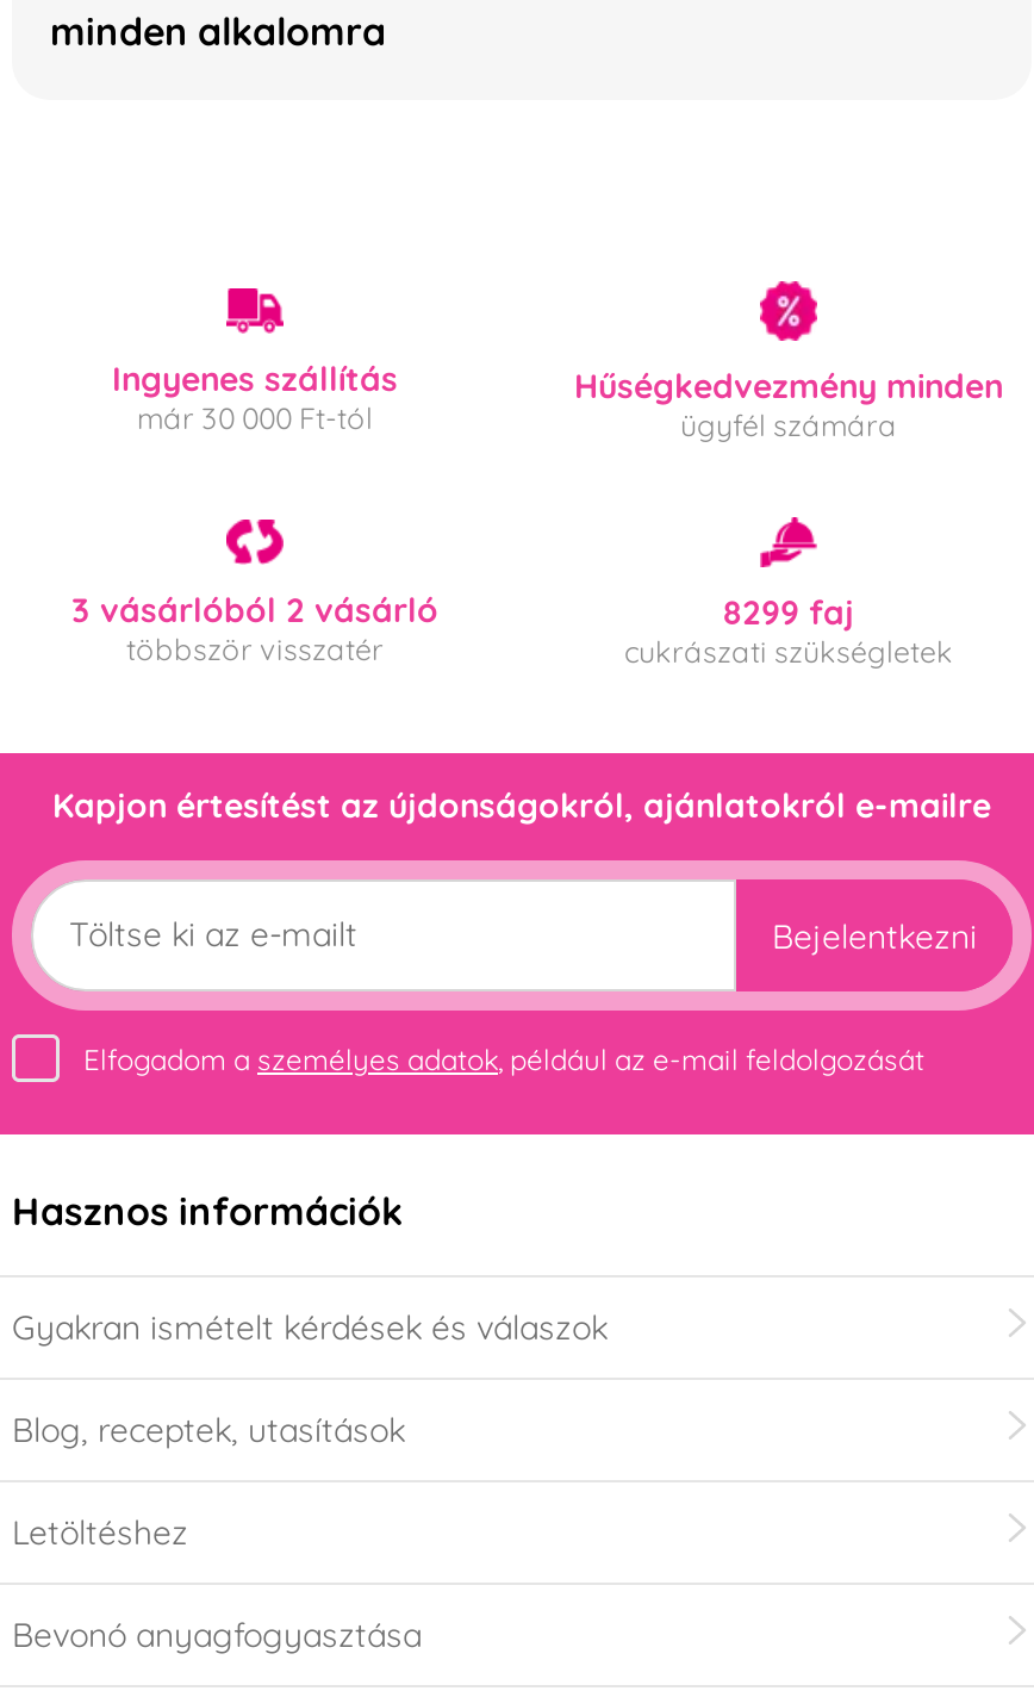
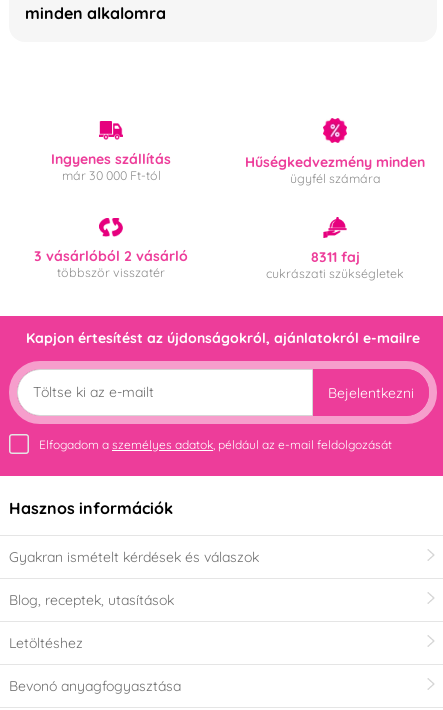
[723,591,854,634] 8299 faj -> [310,248,359,266] 8311 faj

